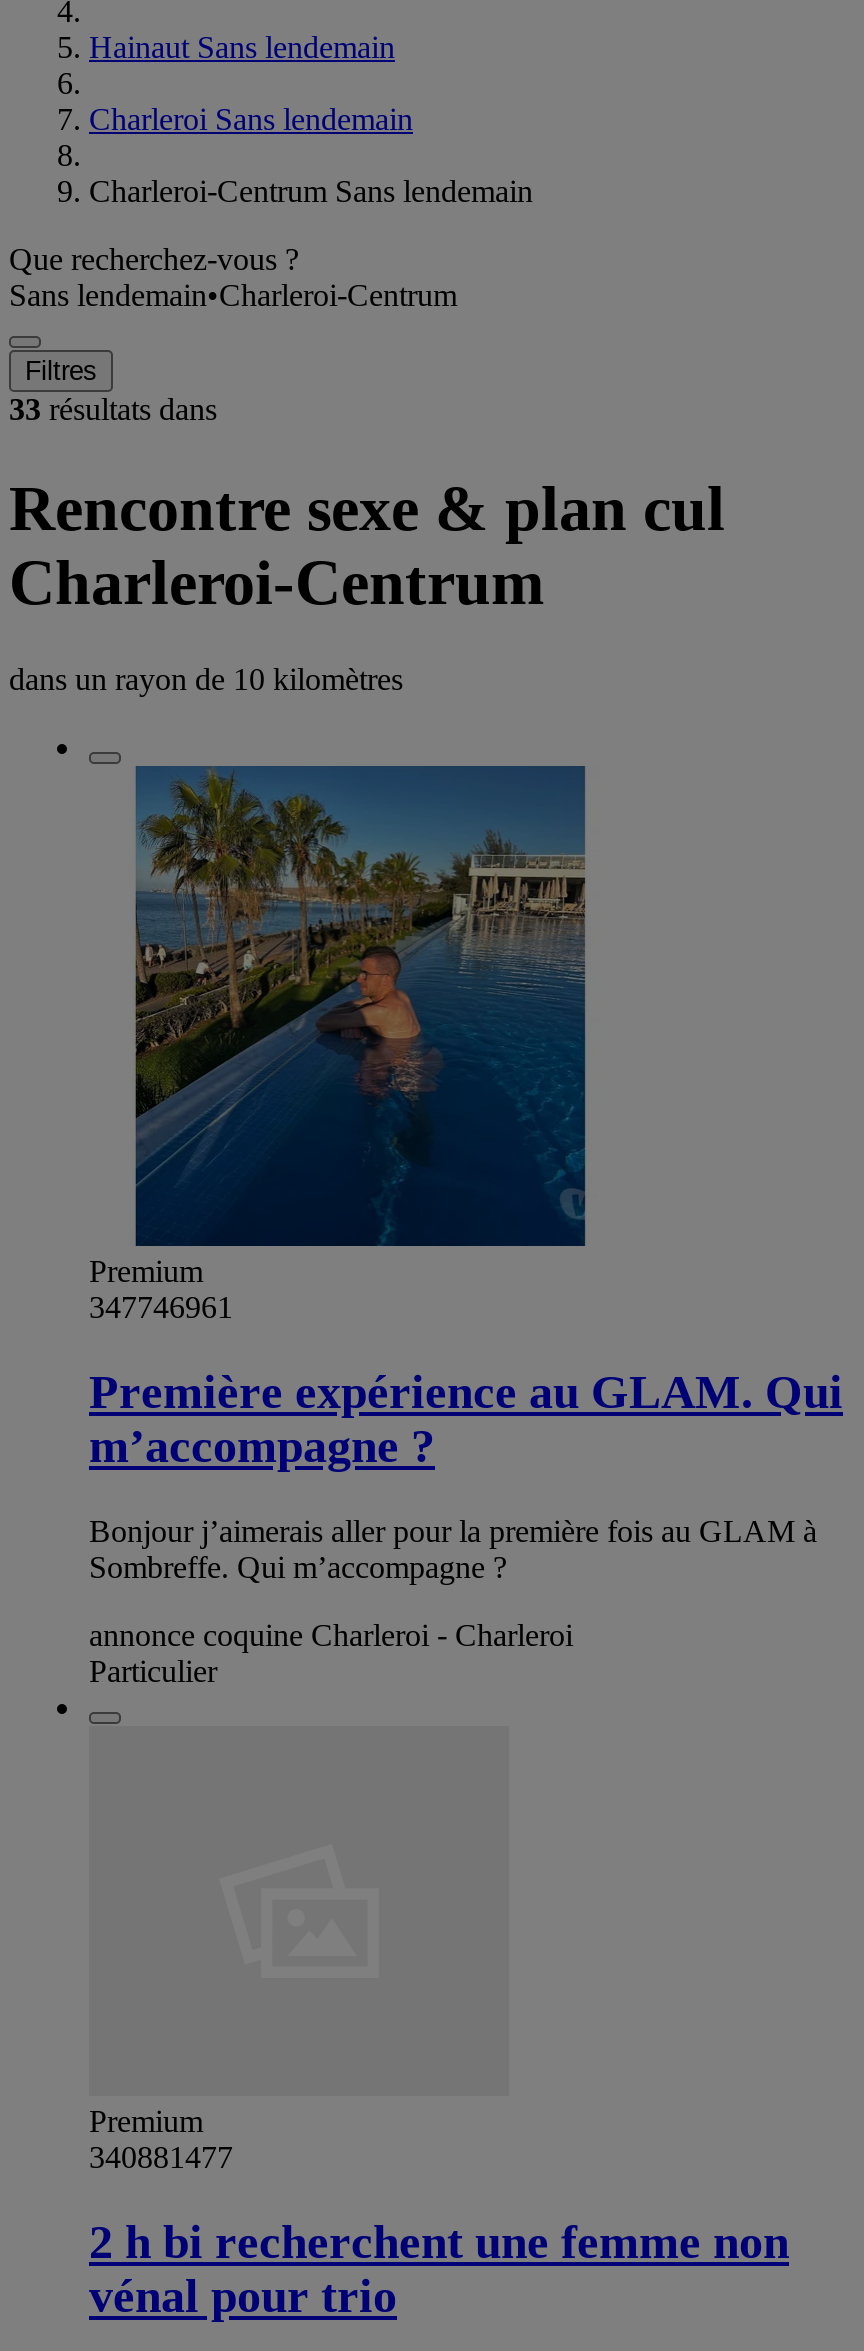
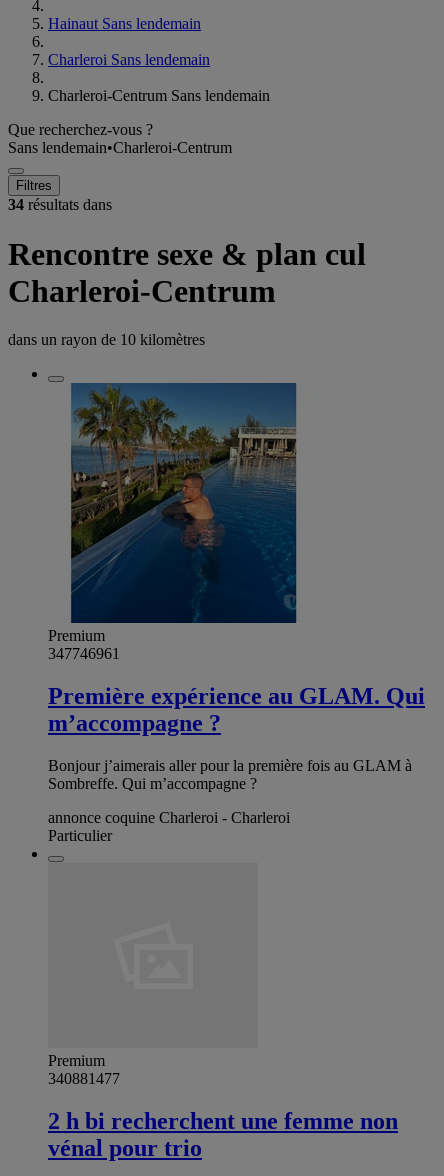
[9,393,217,427] 33résultats dans -> [8,196,112,213] 34résultats dans

